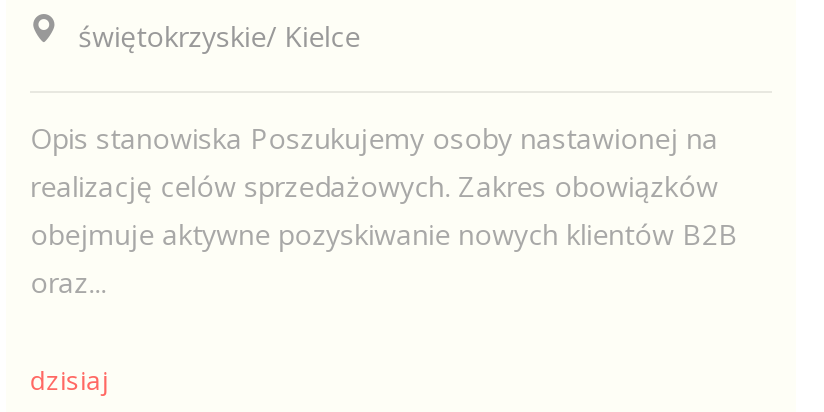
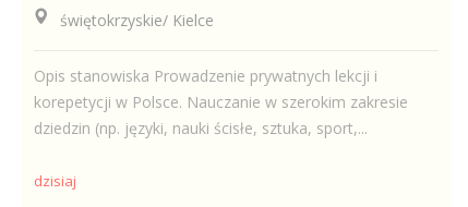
[30,119,738,301] Opis stanowiska Poszukujemy osoby nastawionej na | realizację celów sprzedażowych. Zakres obowiązków | obejmuje aktywne pozyskiwanie nowych klientów B2B | oraz... -> [34,65,408,138] Opis stanowiska Prowadzenie prywatnych lekcji i | korepetycji w Polsce. Nauczanie w szerokim zakresie | dziedzin (np. języki, nauki ścisłe, sztuka, sport,...

